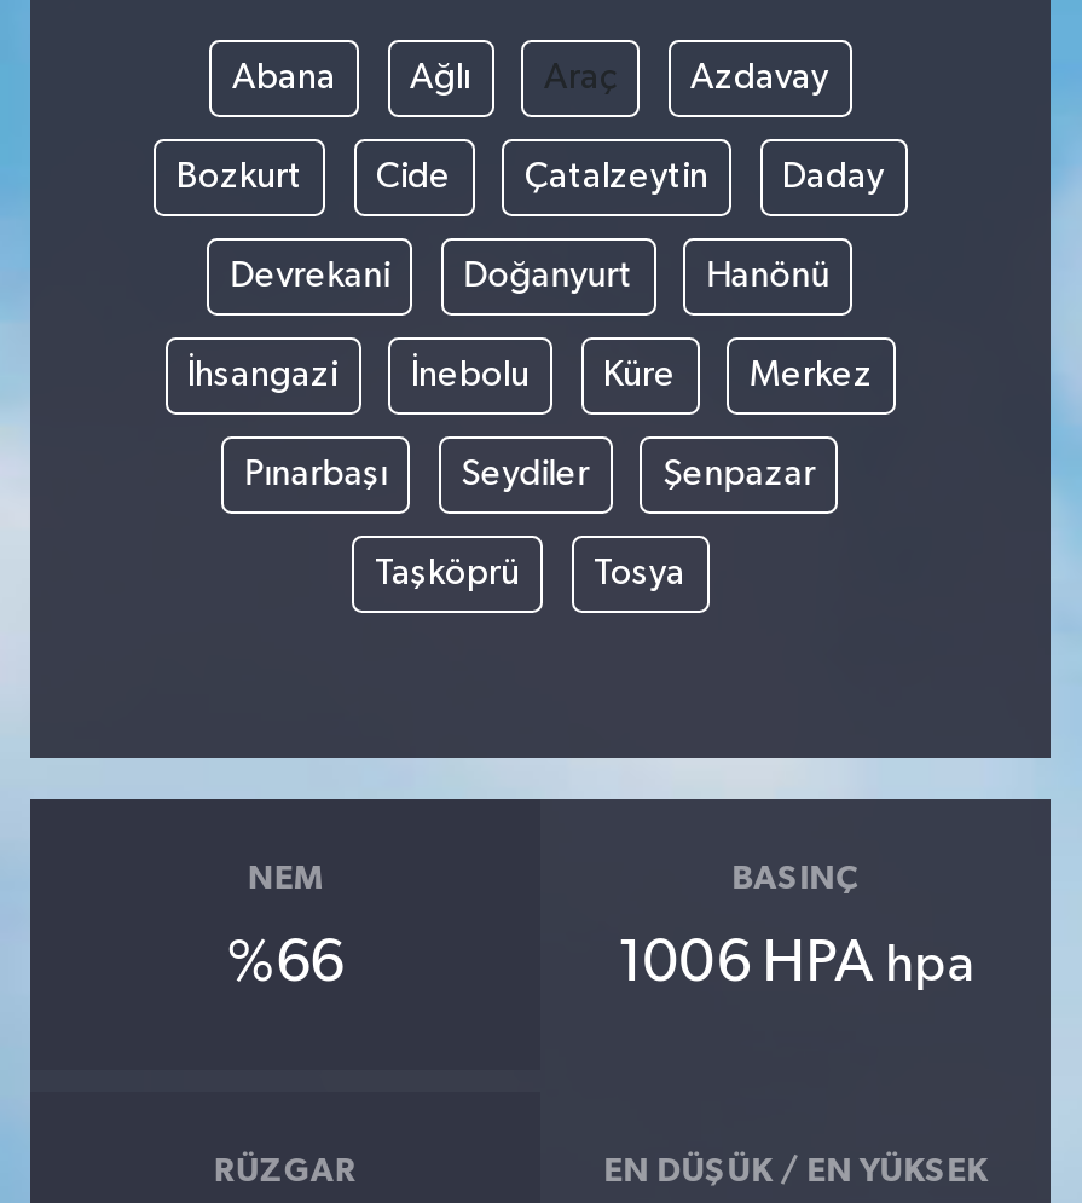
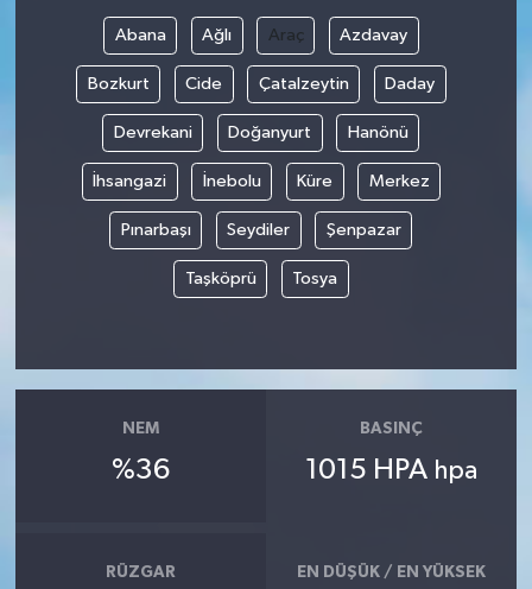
[227,933,343,991] %66 -> [112,455,170,484] %36
[617,933,975,991] 1006 HPA hpa -> [305,455,477,484] 1015 HPA hpa

